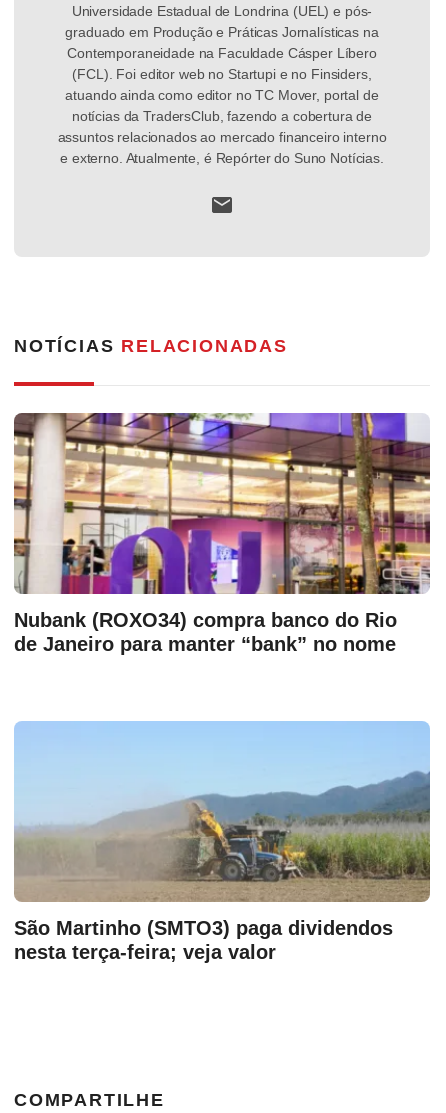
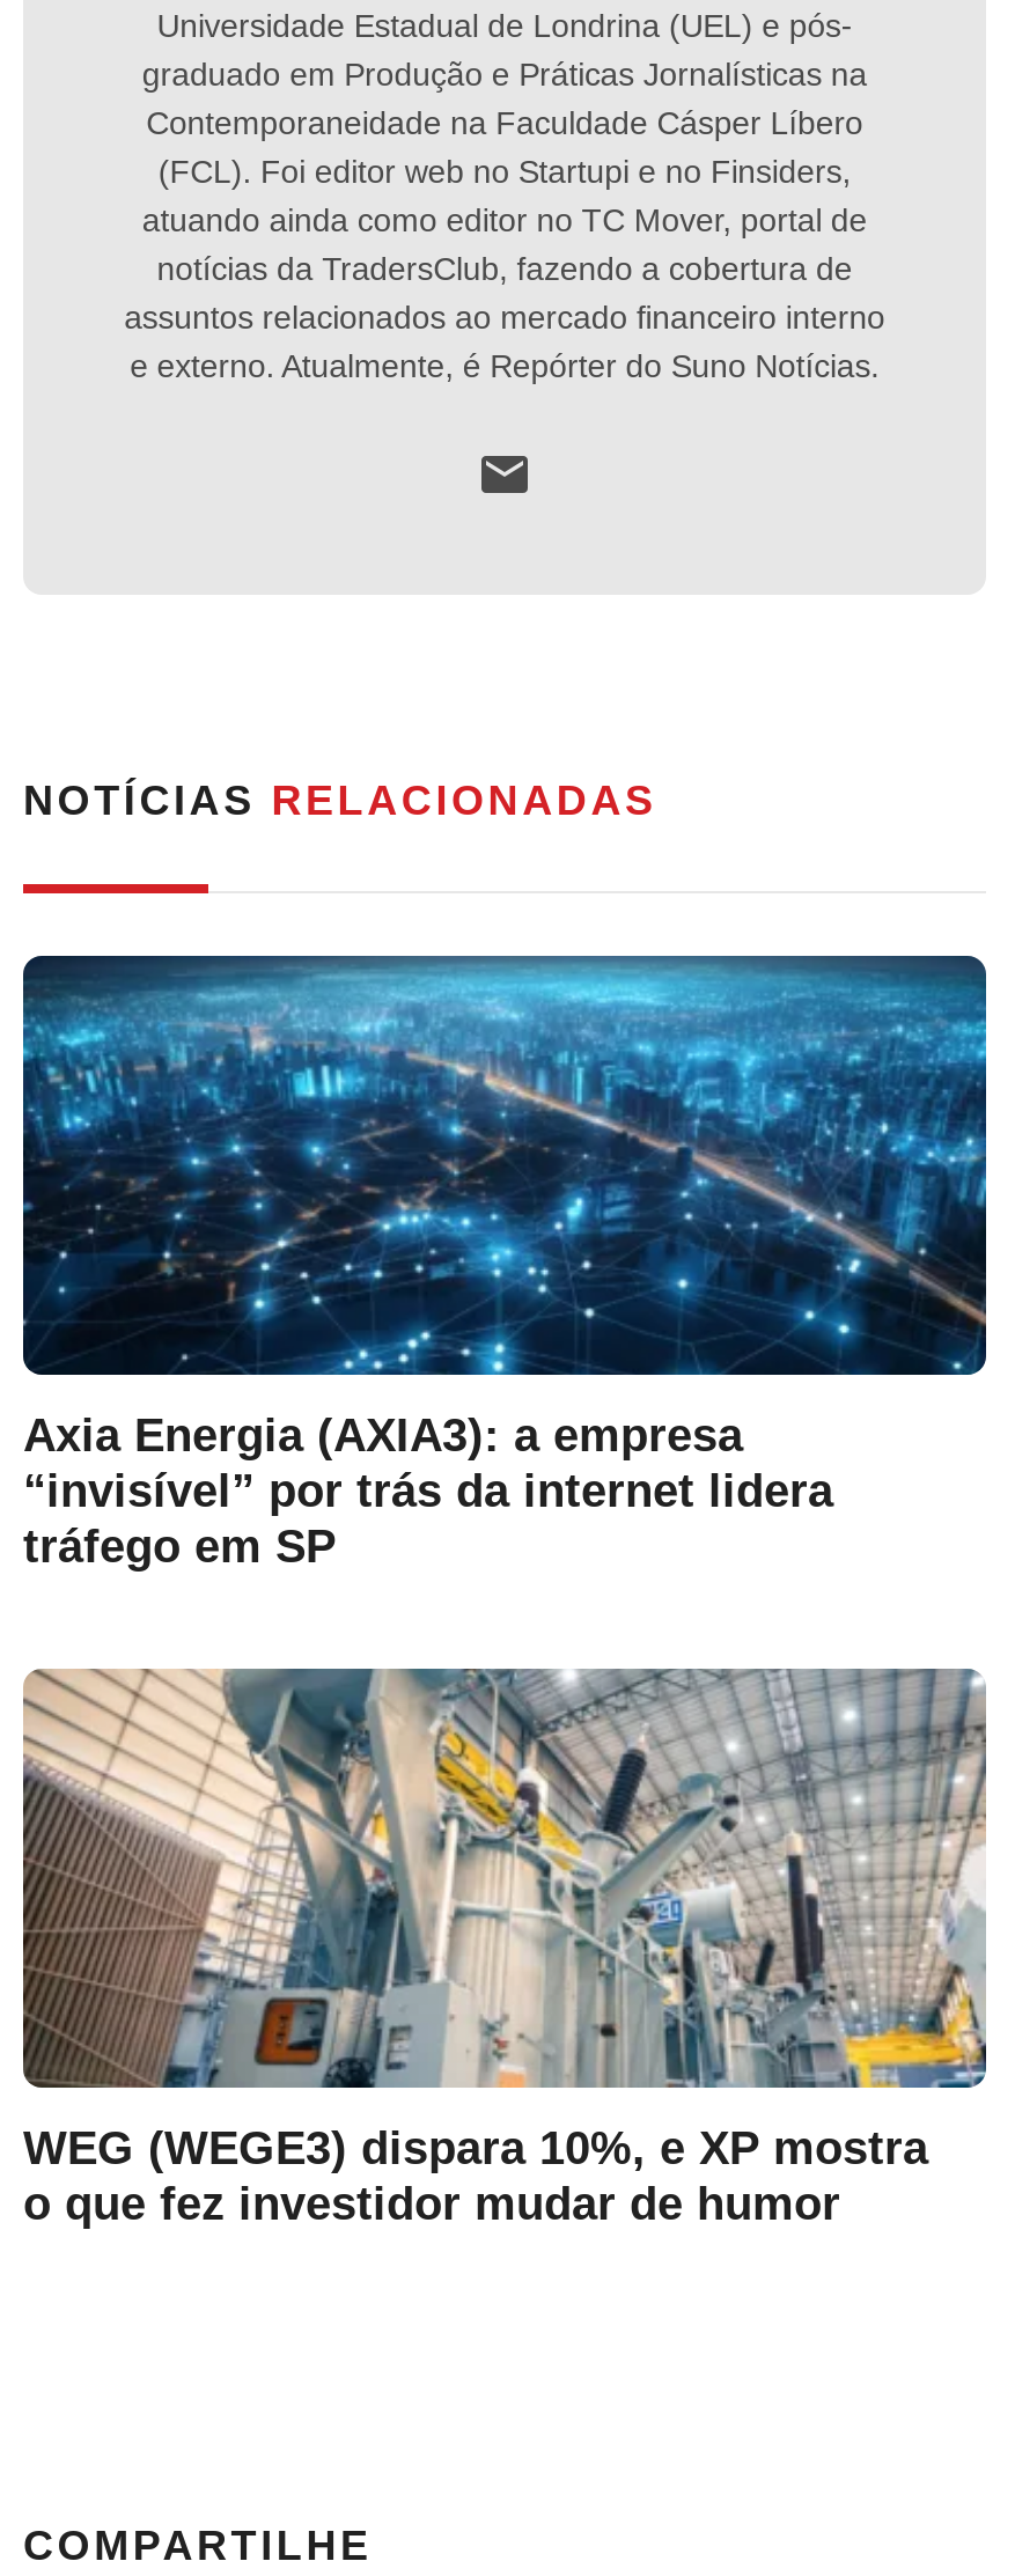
[13,412,431,655] [image] | Nubank (ROXO34) compra banco do Rio | de Janeiro para manter “bank” no nome -> [21,954,988,1572] [image] | Axia Energia (AXIA3): a empresa | “invisível” por trás da internet lidera | tráfego em SP
[14,721,431,963] [image] | São Martinho (SMTO3) paga dividendos | nesta terça-feira; veja valor -> [21,1666,988,2229] [image] | WEG (WEGE3) dispara 10%, e XP mostra | o que fez investidor mudar de humor

